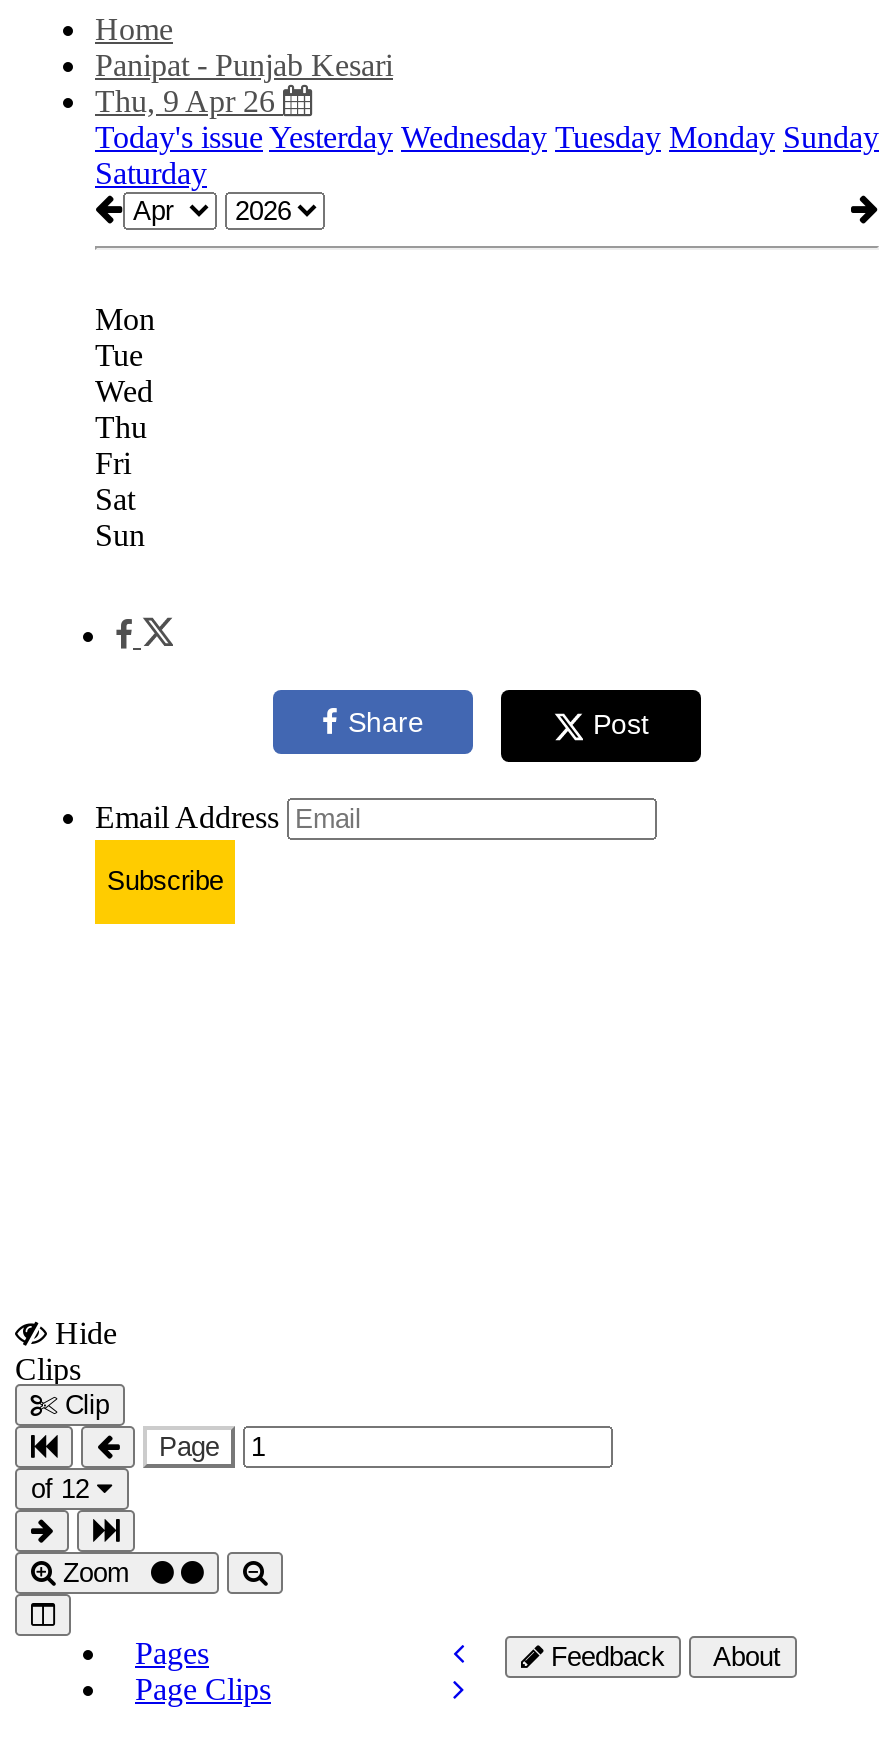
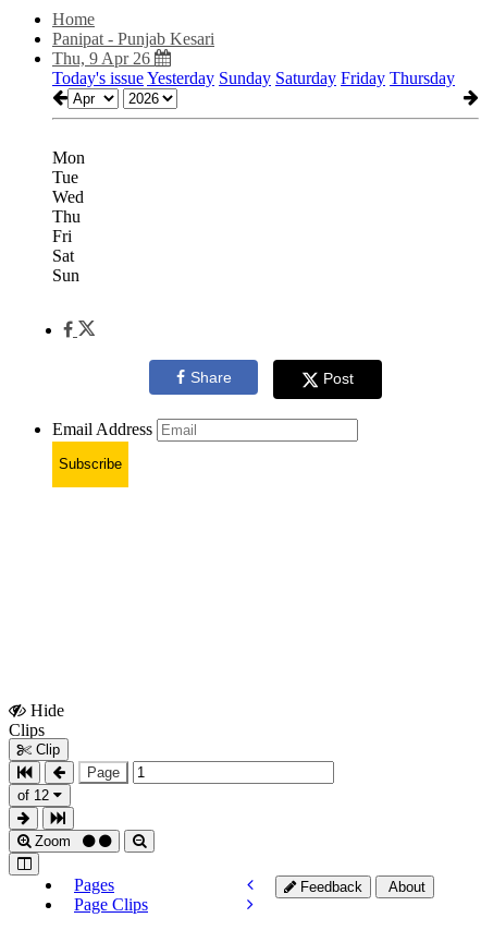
[95,120,879,190] Today's issue Yesterday Wednesday Tuesday Monday Sunday | Saturday -> [52,69,455,87] Today's issue Yesterday Sunday Saturday Friday Thursday

